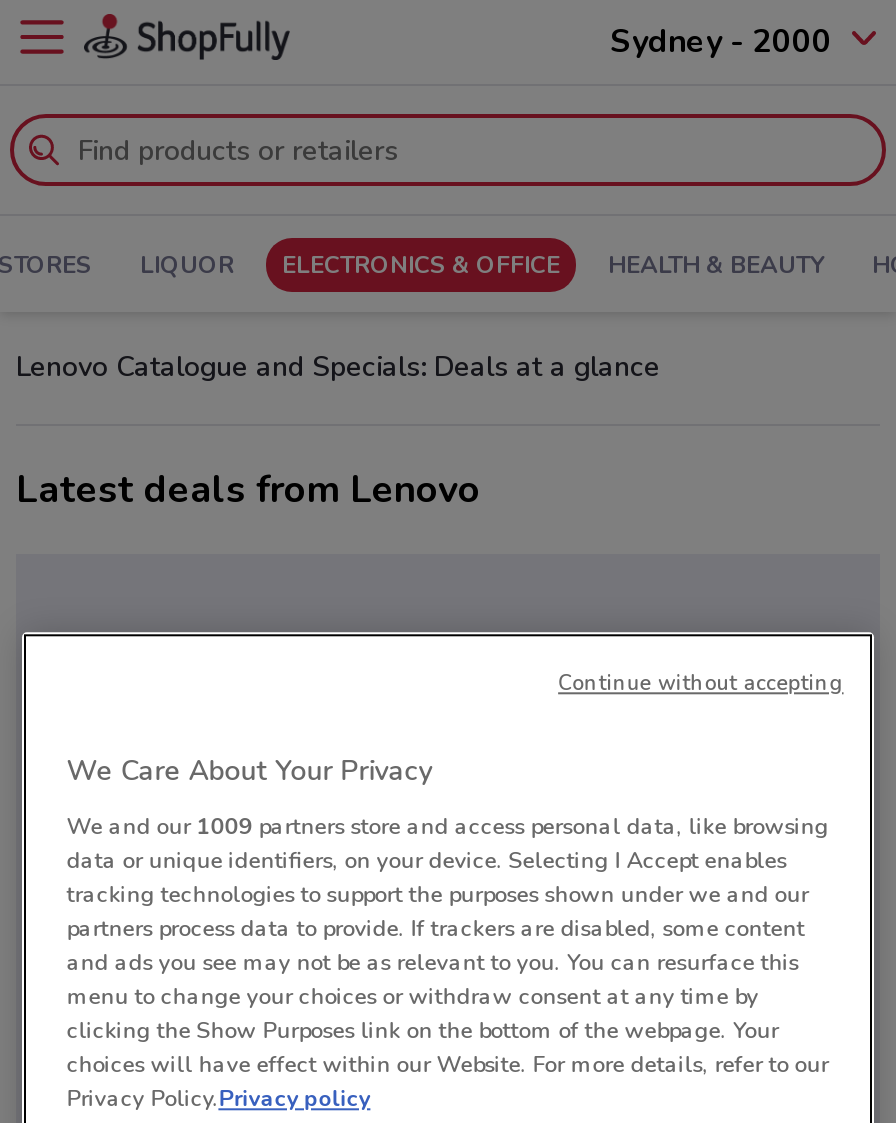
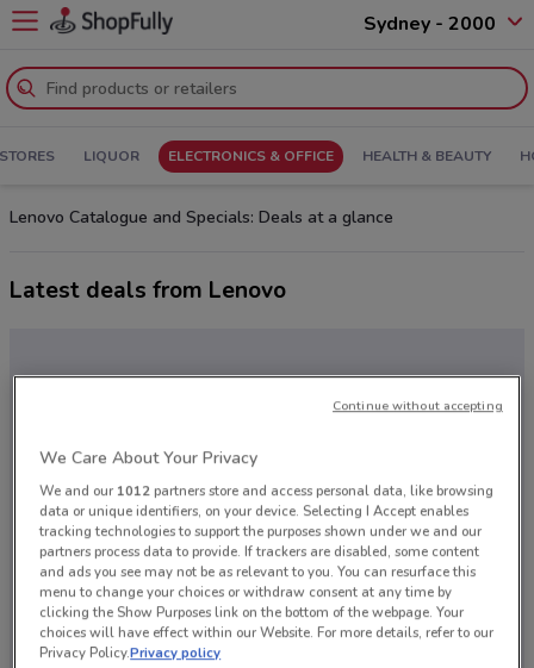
[66,809,828,841] We and our 1009 partners store and access personal data, like browsing -> [40,481,494,500] We and our 1012 partners store and access personal data, like browsing

